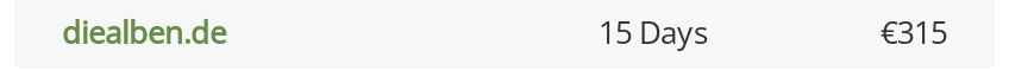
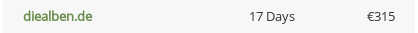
[598,11,708,54] 15 Days -> [248,7,294,25] 17 Days

